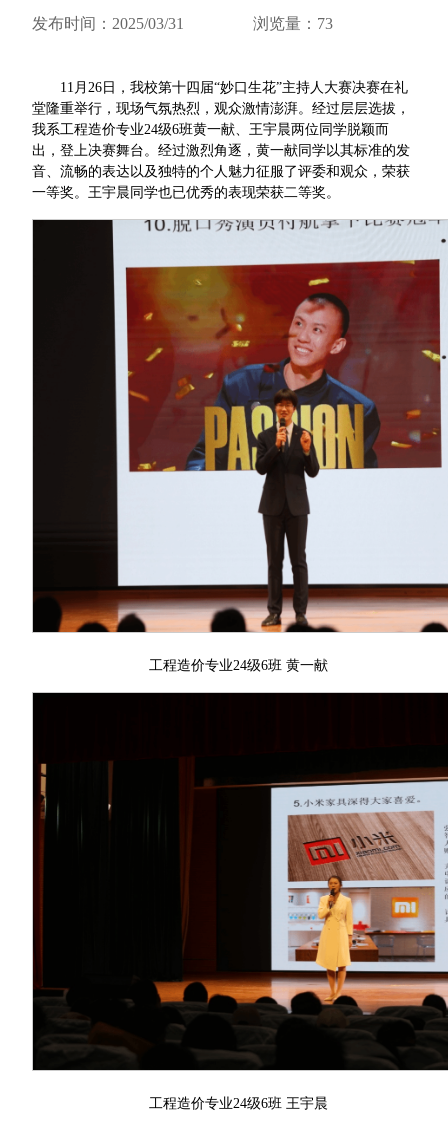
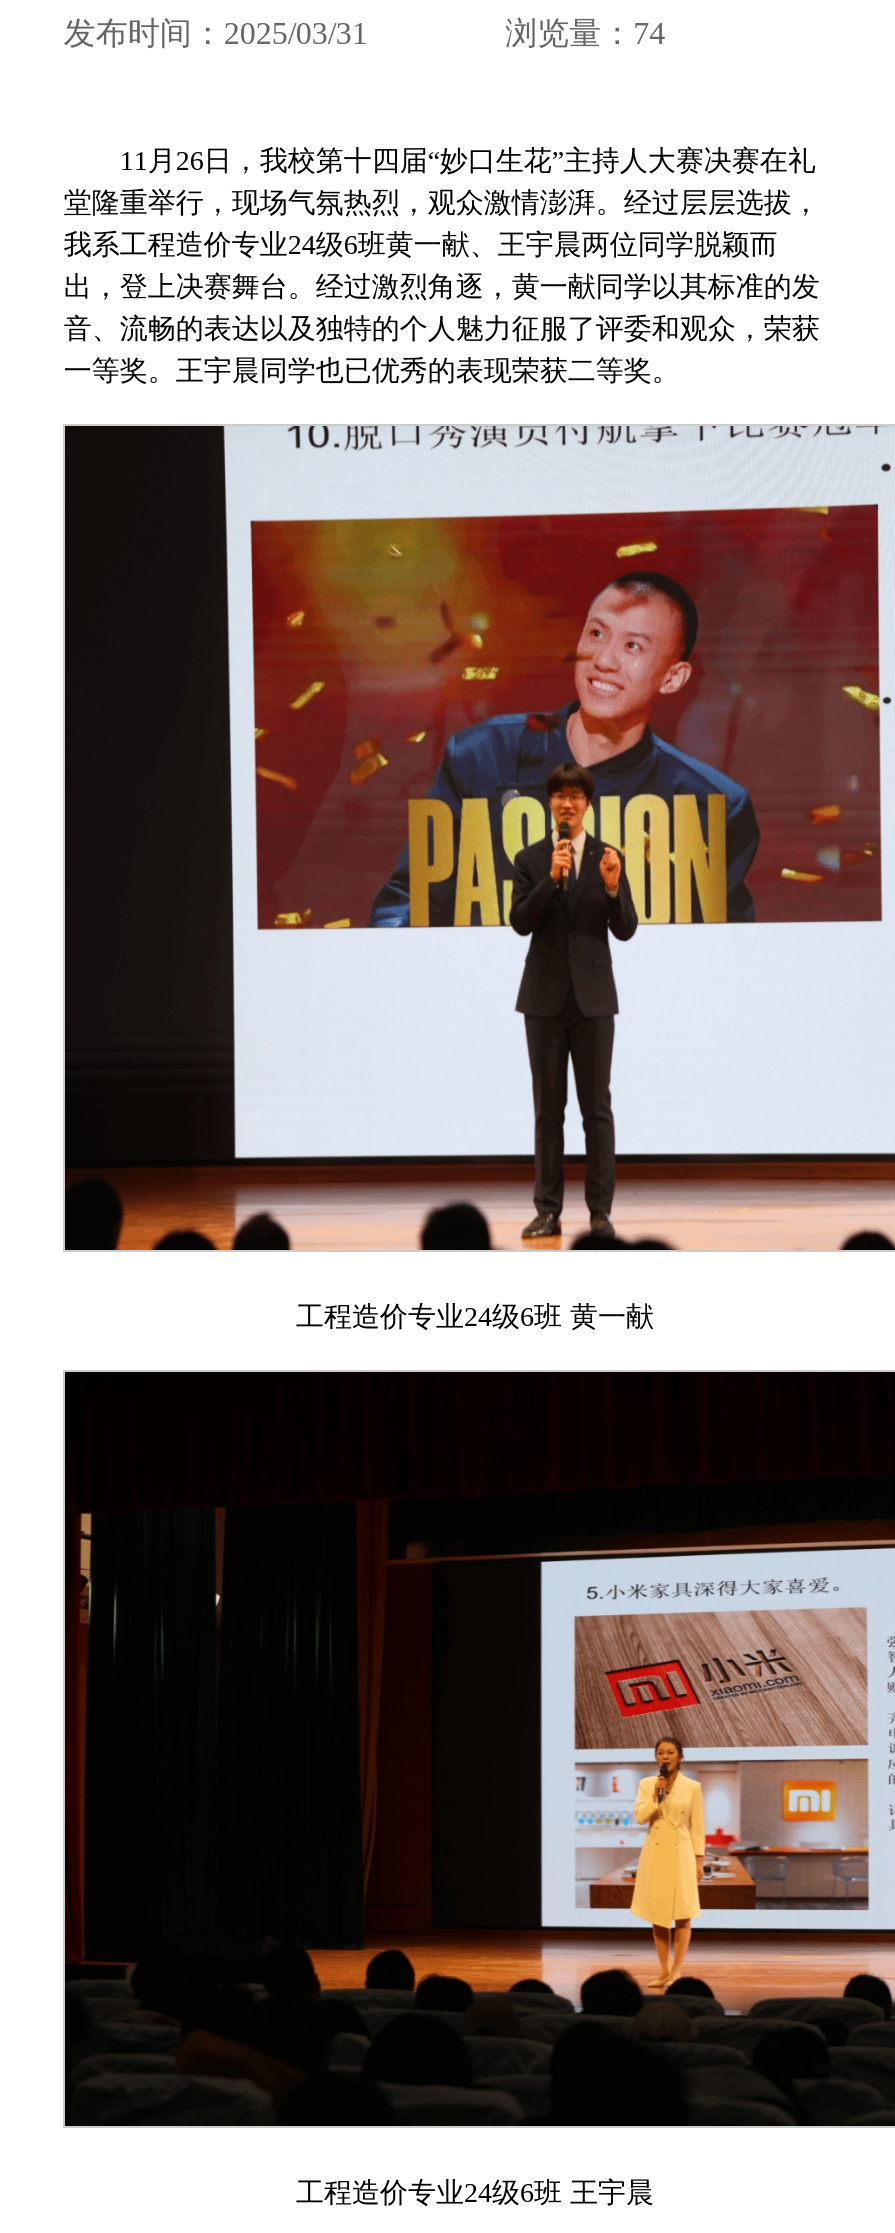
[253,15,333,32] 浏览量：73 -> [505,15,665,49] 浏览量：74

